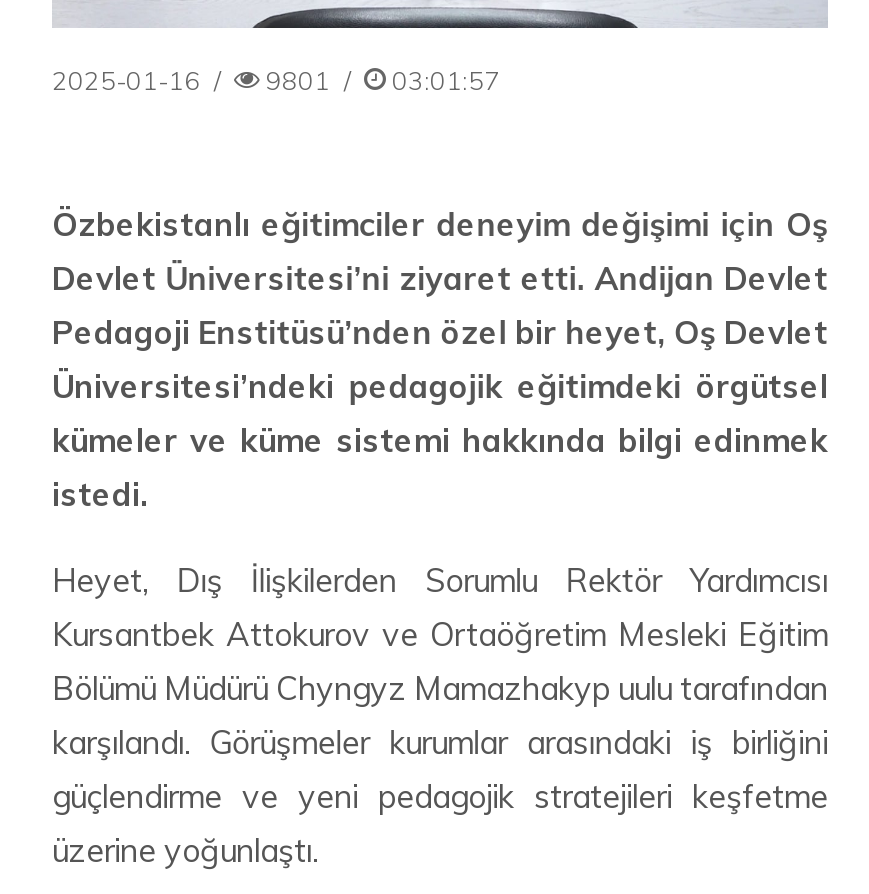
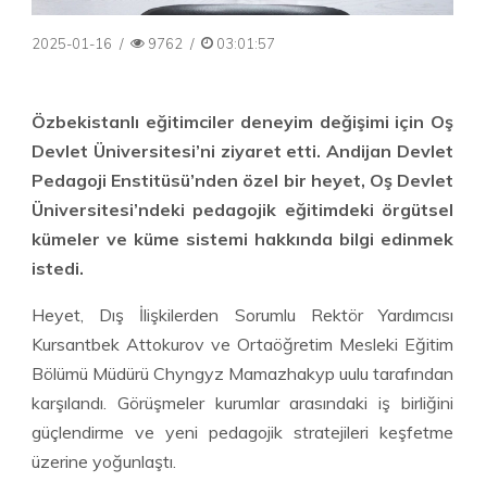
[52,64,500,96] 2025-01-16 / 9801 / 03:01:57 -> [32,35,275,52] 2025-01-16 / 9762 / 03:01:57

